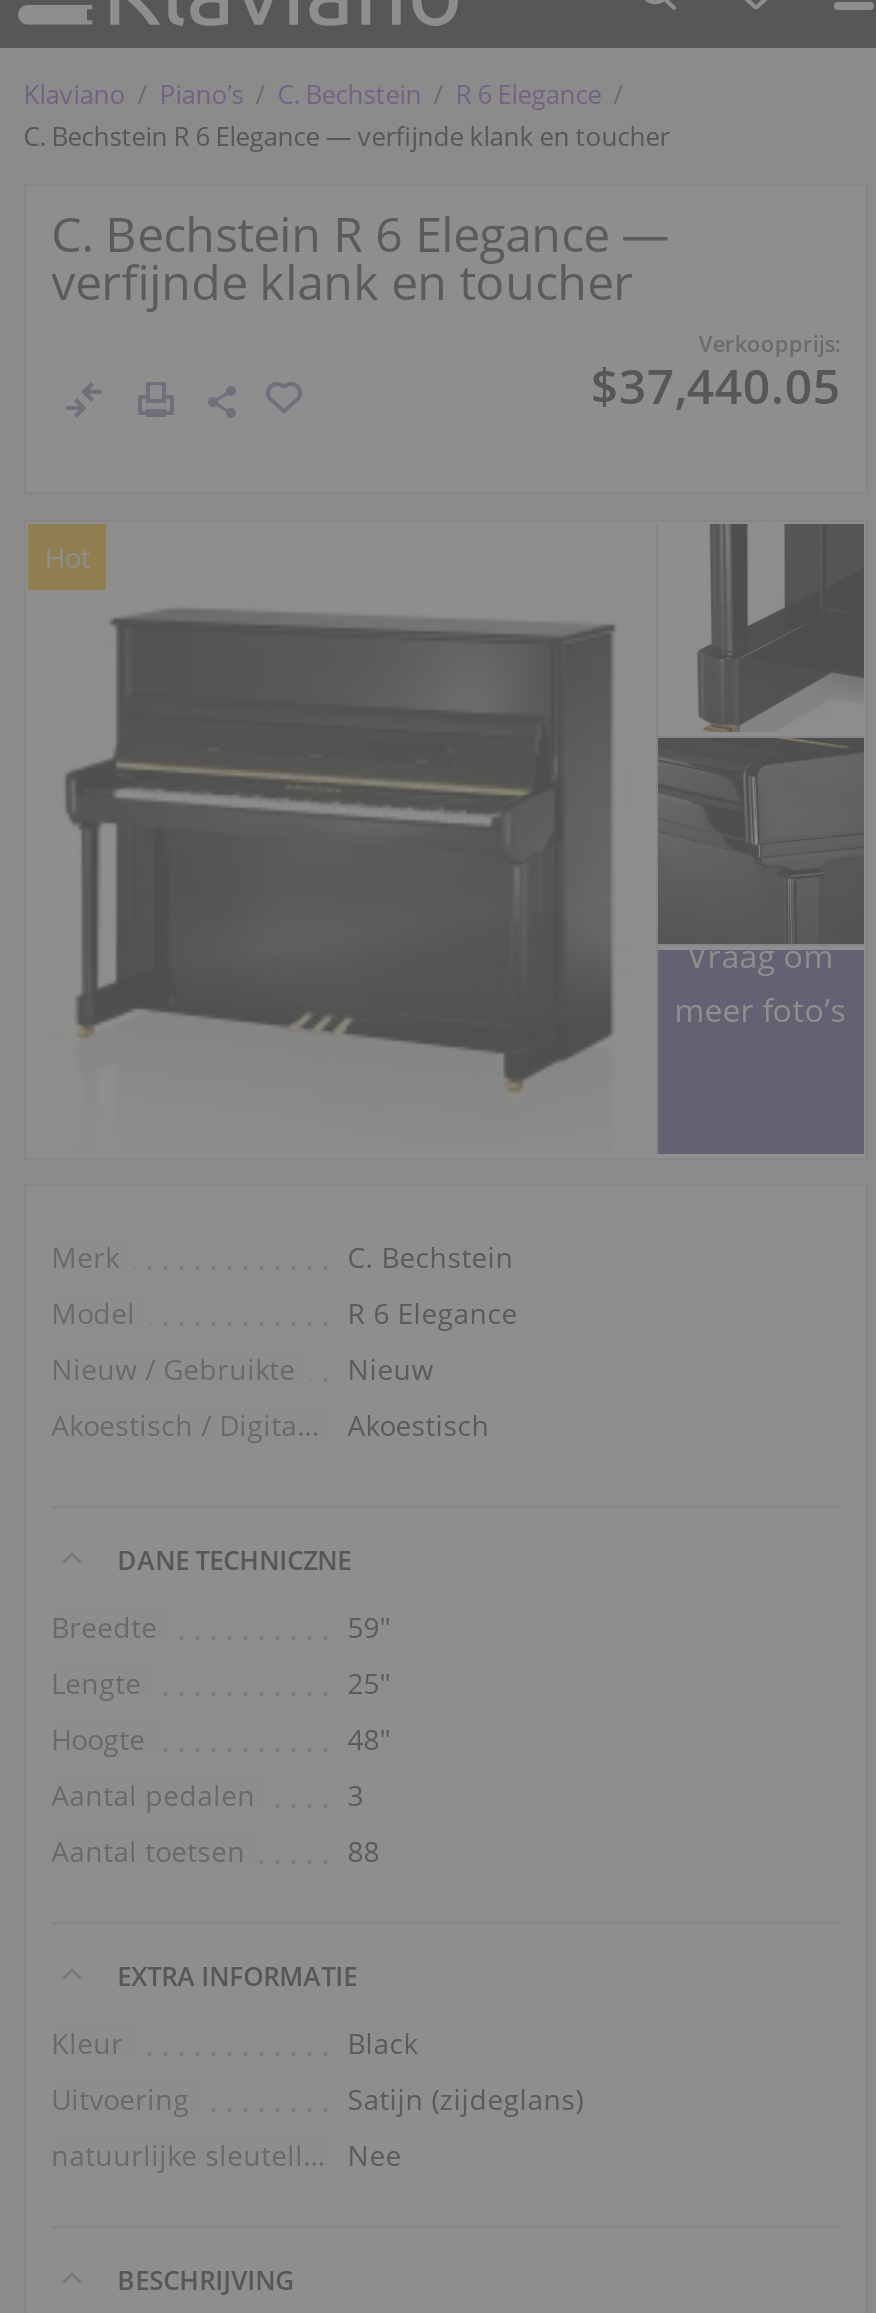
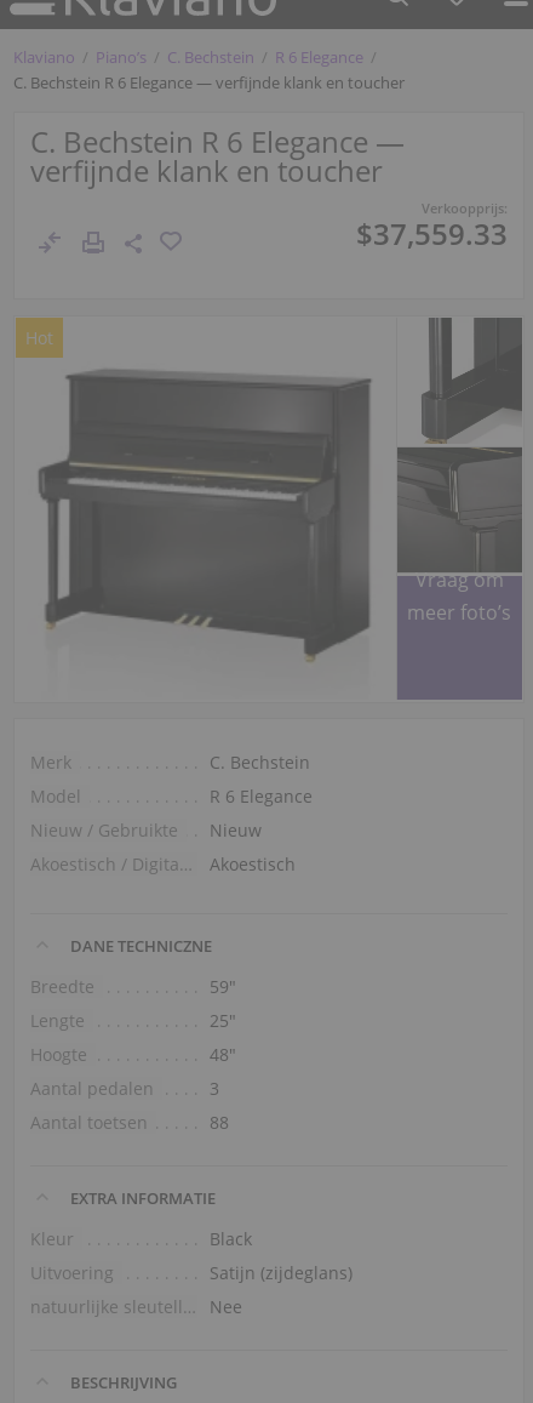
[591,352,841,418] $37,440.05 -> [357,214,508,254] $37,559.33

